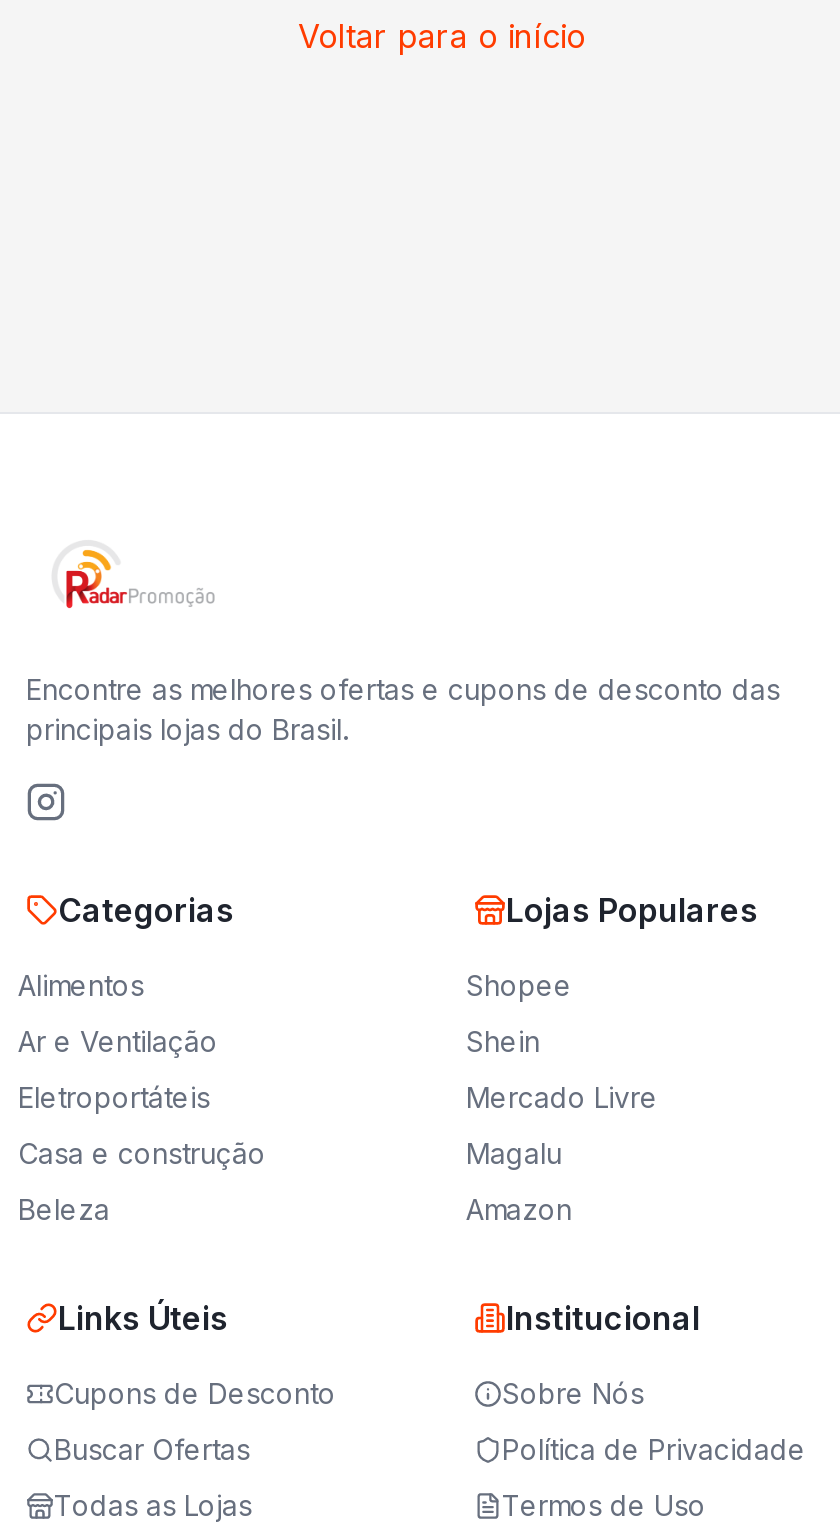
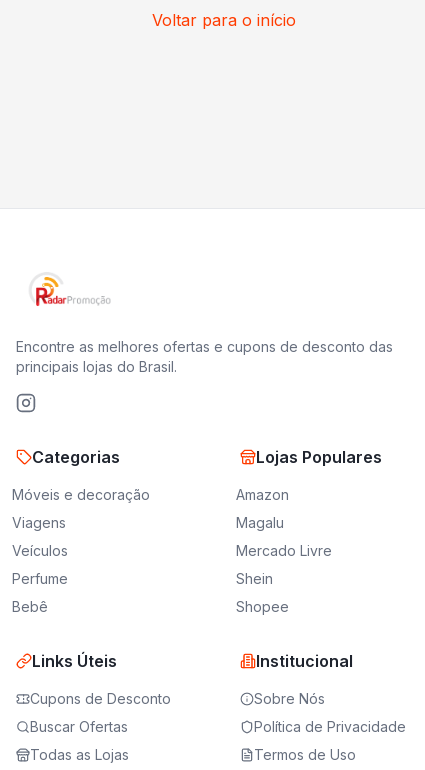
[18,968,144,1002] Alimentos -> [12,486,150,503] Móveis e decoração
moved [466,968,658,1170] -> [236,514,332,615]: Magalu | Mercado Livre | Shein | Shopee
[18,1024,218,1058] Ar e Ventilação -> [12,514,66,531] Viagens
[18,1080,210,1114] Eletroportáteis -> [12,542,68,559] Veículos
[18,1136,266,1170] Casa e construção -> [12,570,68,587] Perfume
[18,1192,110,1226] Beleza -> [12,598,48,615] Bebê
moved [466,1192,572,1226] -> [236,486,289,503]: Amazon

